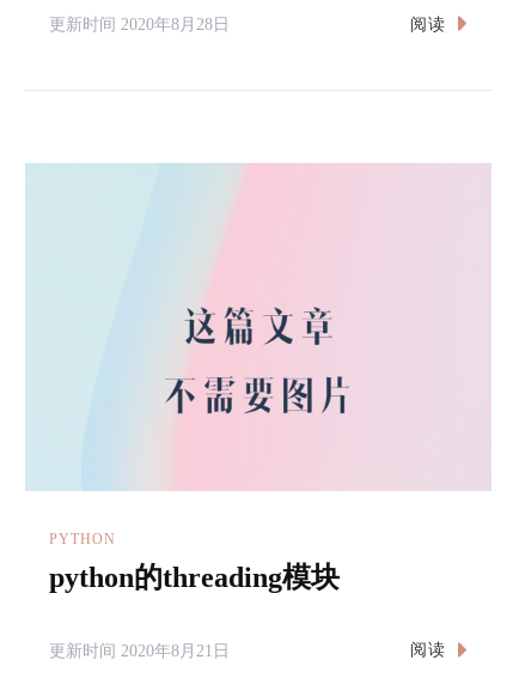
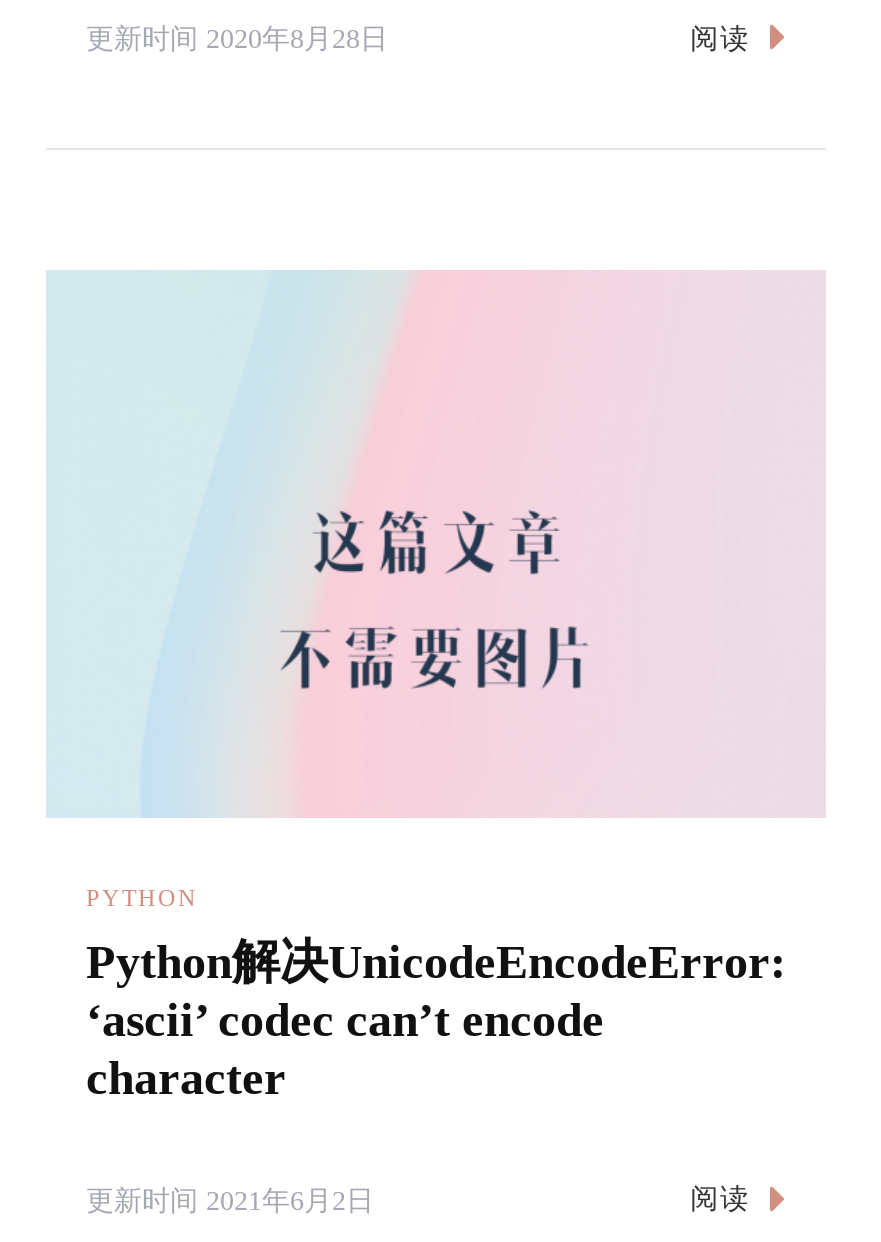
[49,562,340,593] python的threading模块 -> [86,937,786,1105] Python解决UnicodeEncodeError: | ‘ascii’ codec can’t encode | character
[49,642,230,660] 更新时间2020年8月21日 -> [86,1185,374,1215] 更新时间2021年6月2日

